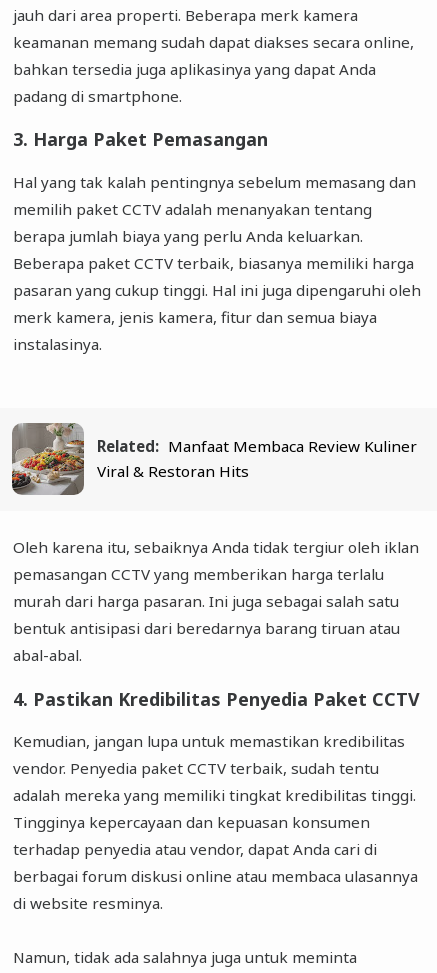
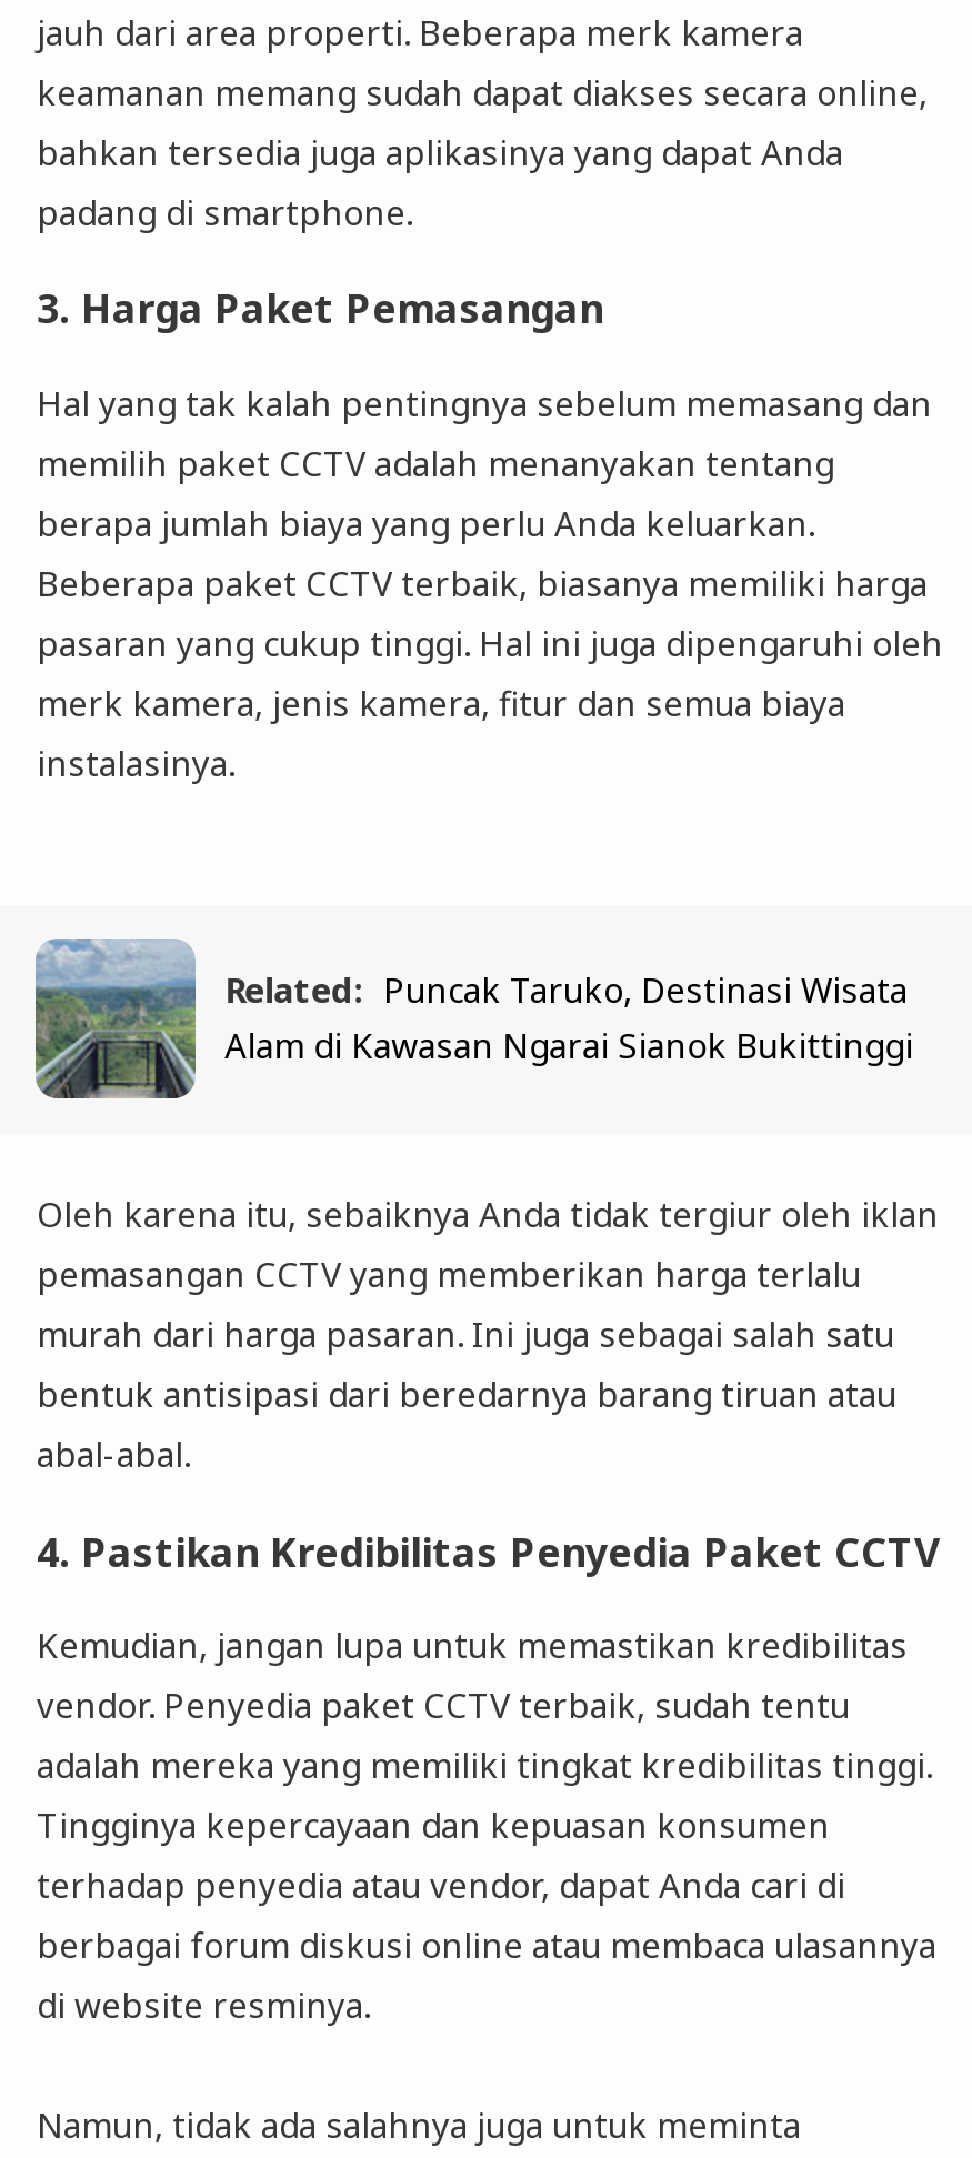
[11,422,417,496] [image] | Related: Manfaat Membaca Review Kuliner | Viral & Restoran Hits -> [33,936,913,1101] [image] | Related: Puncak Taruko, Destinasi Wisata | Alam di Kawasan Ngarai Sianok Bukittinggi

